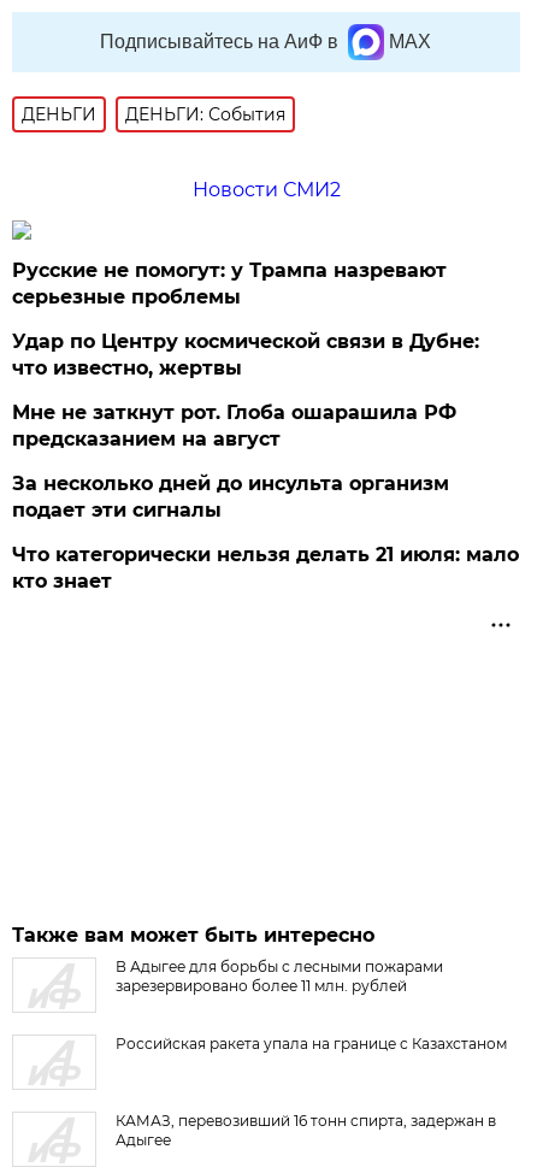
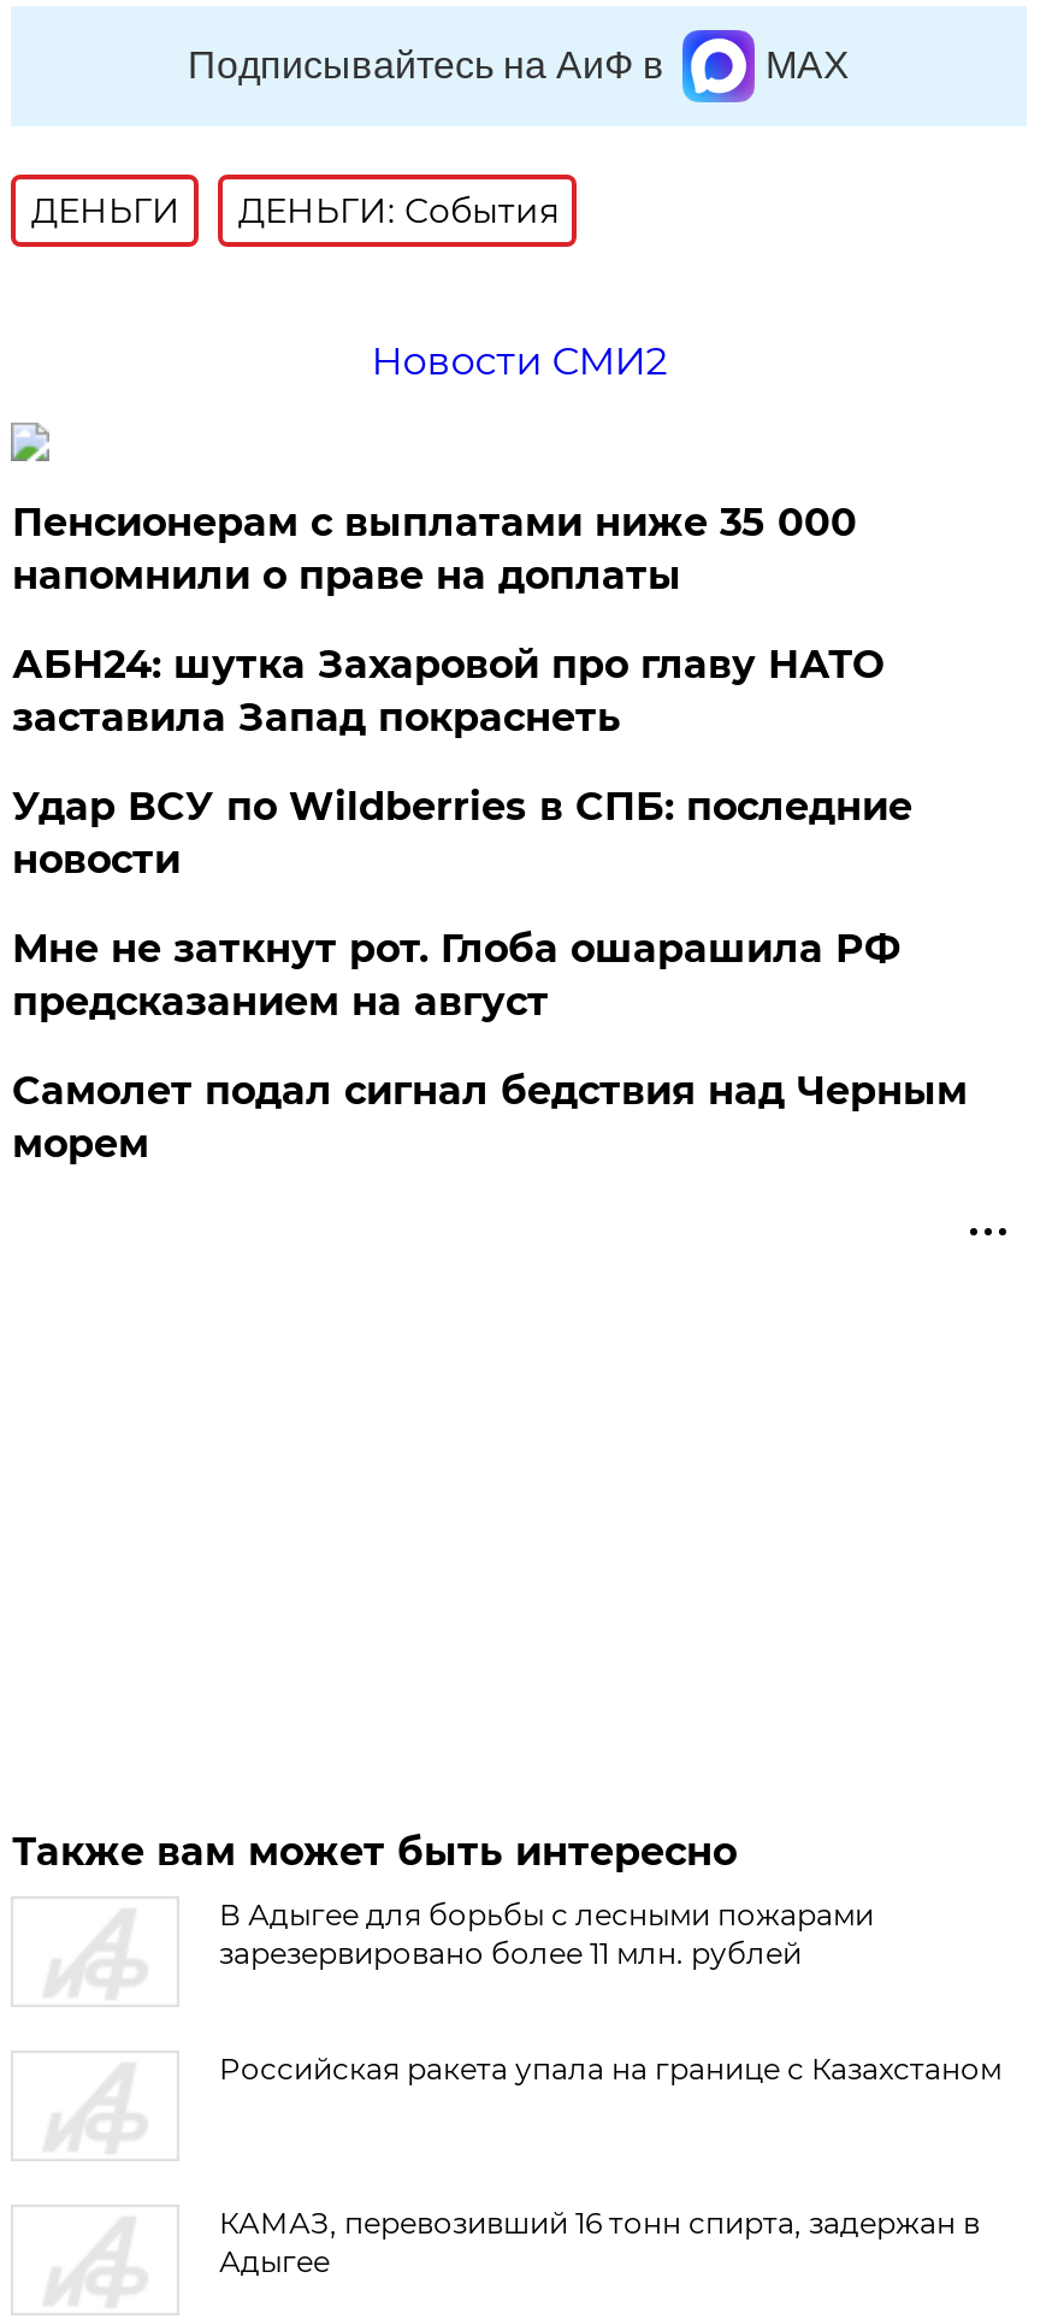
[13,259,480,379] Русские не помогут: у Трампа назревают | серьезные проблемы | Удар по Центру космической связи в Дубне: | что известно, жертвы -> [12,500,912,883] Пенсионерам с выплатами ниже 35 000 | напомнили о праве на доплаты | АБН24: шутка Захаровой про главу НАТО | заставила Запад покраснеть | Удар ВСУ по Wildberries в СПБ: последние | новости
moved [13,401,457,450] -> [12,926,900,1025]: Мне не заткнут рот. Глоба ошарашила РФ | предсказанием на август
[13,472,519,593] За несколько дней до инсульта организм | подает эти сигналы | Что категорически нельзя делать 21 июля: мало | кто знает -> [12,1068,967,1167] Самолет подал сигнал бедствия над Черным | морем

